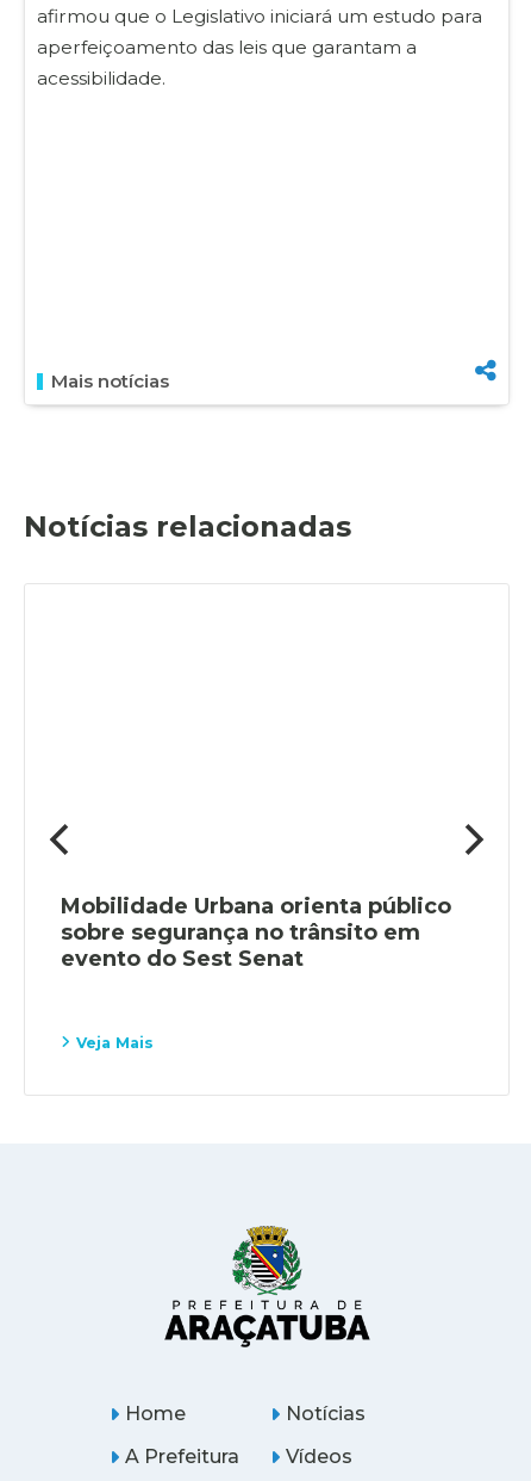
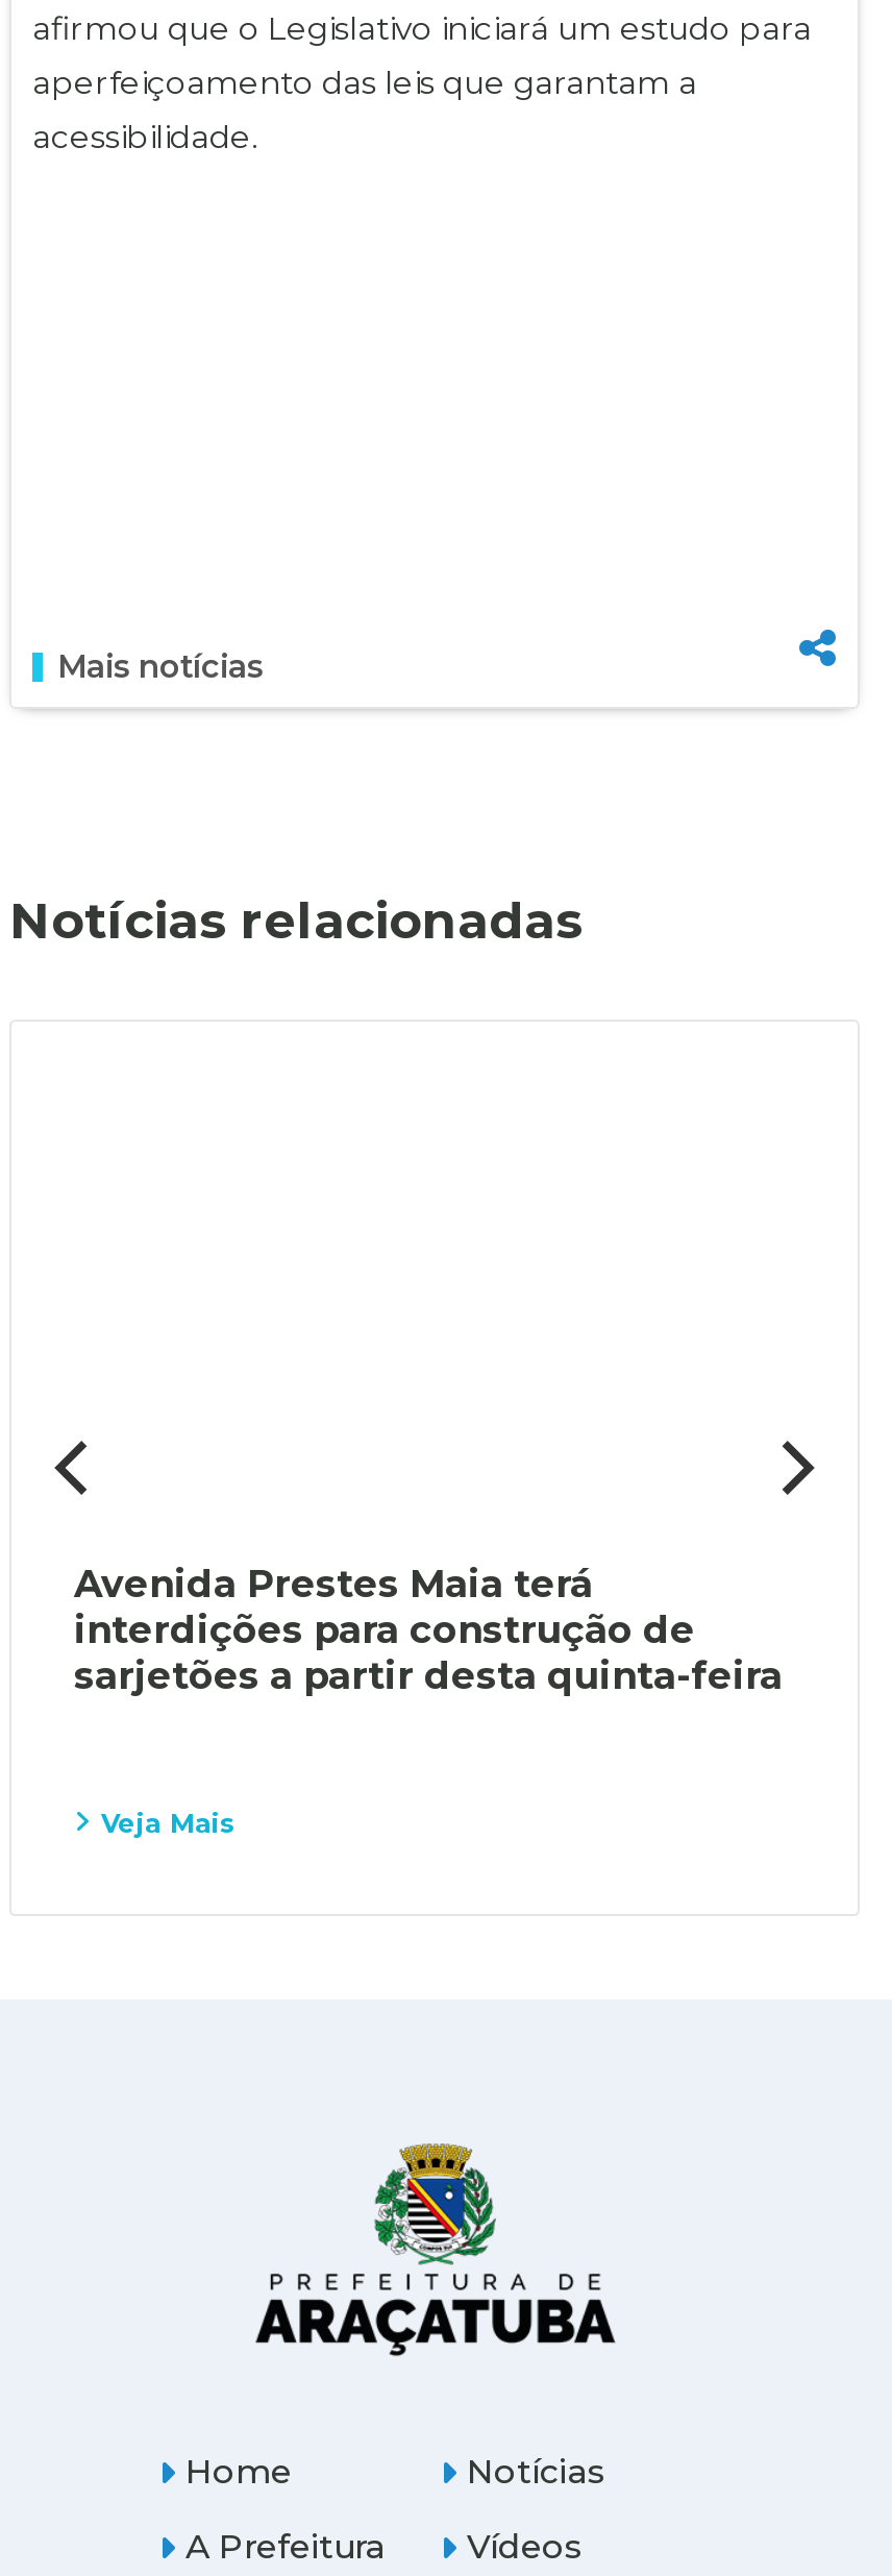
[61,893,451,971] Mobilidade Urbana orienta público | sobre segurança no trânsito em | evento do Sest Senat -> [74,1561,783,1698] Avenida Prestes Maia terá | interdições para construção de | sarjetões a partir desta quinta-feira

